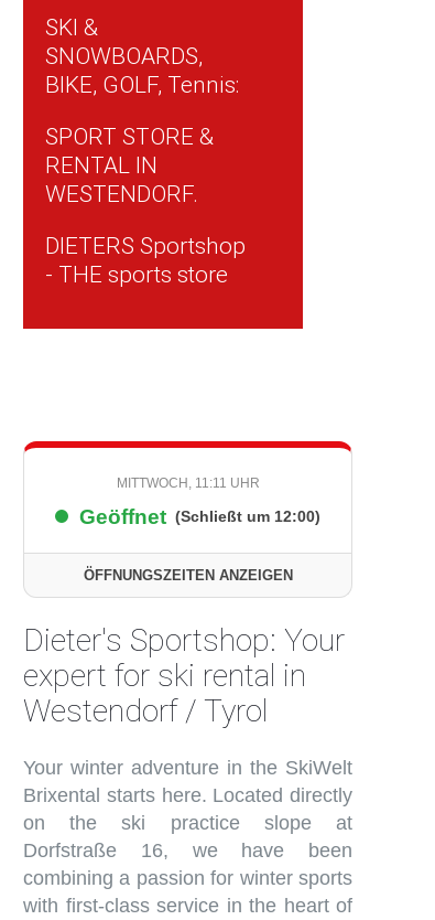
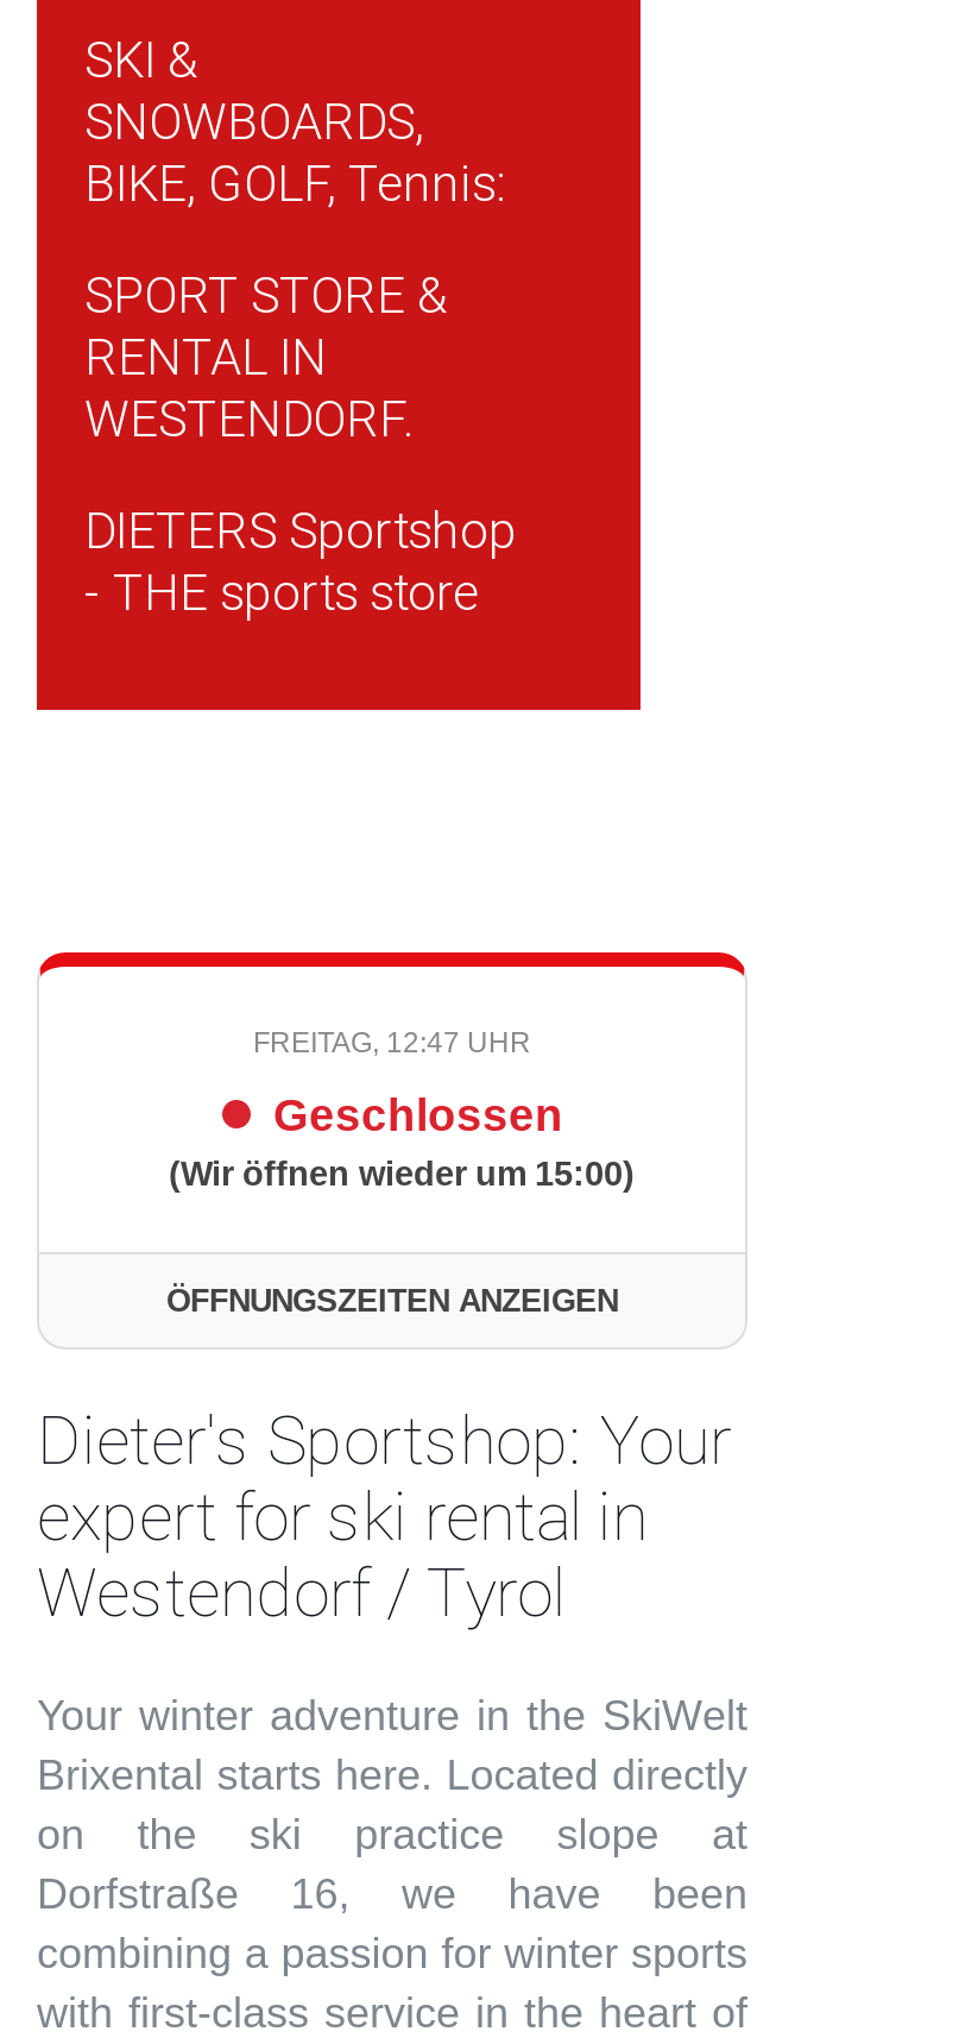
[116,475,259,491] MITTWOCH, 11:11 UHR -> [253,1026,531,1059] FREITAG, 12:47 UHR
[79,505,320,528] Geöffnet (Schließt um 12:00) -> [169,1090,635,1192] Geschlossen | (Wir öffnen wieder um 15:00)

